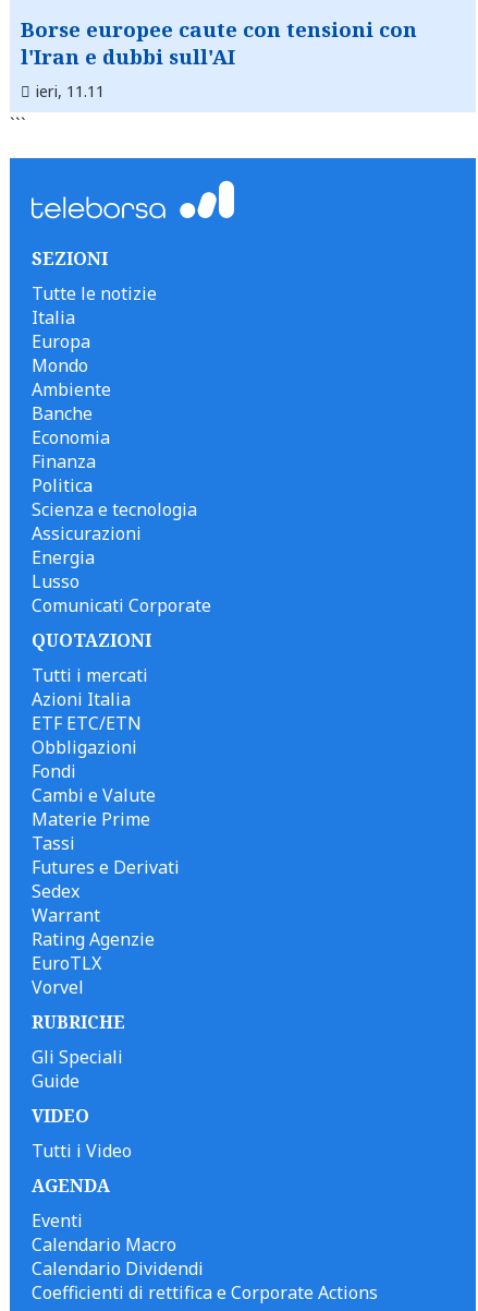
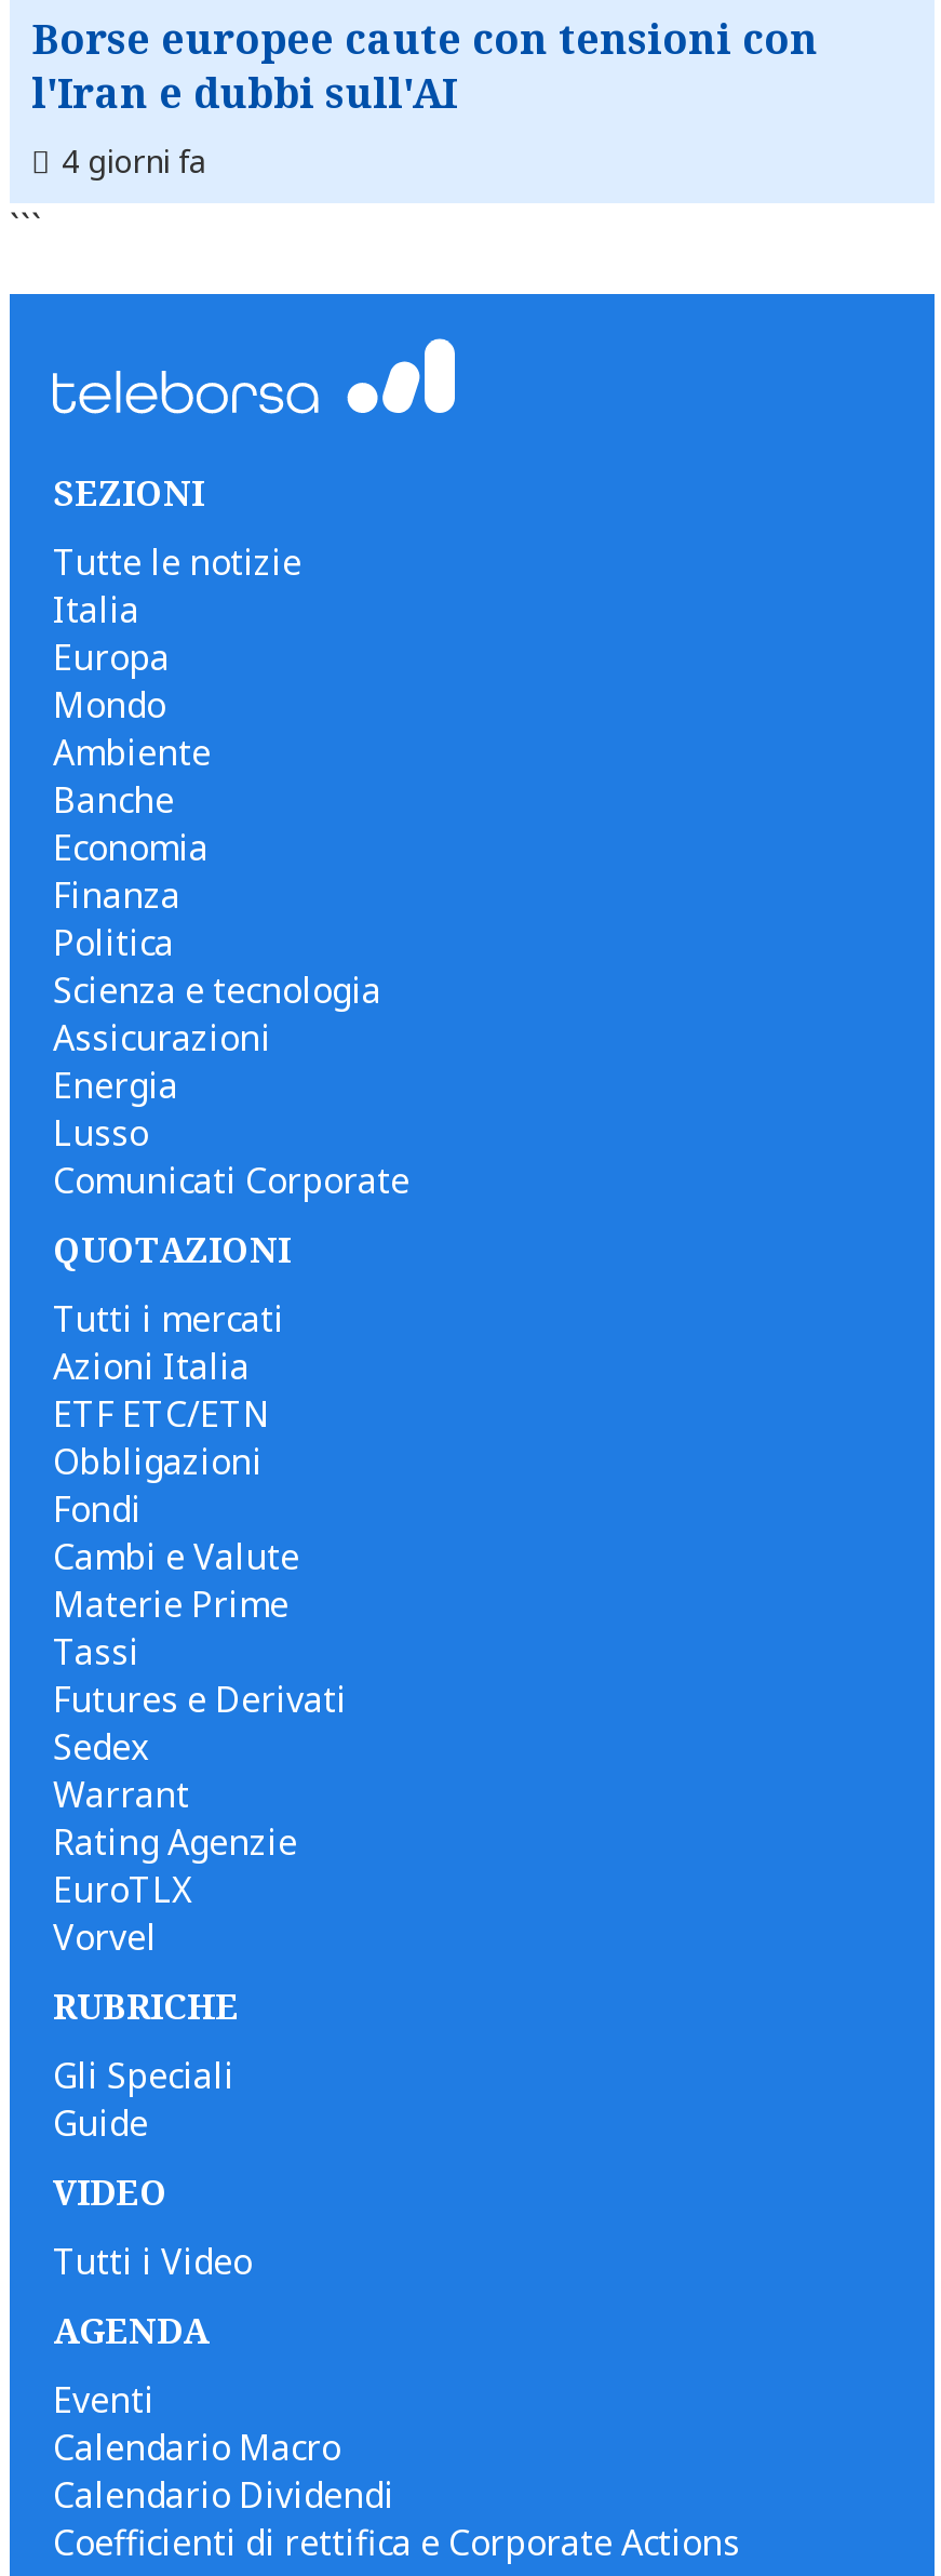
[36,81,105,102] ieri, 11.11 -> [62,141,206,182] 4 giorni fa

